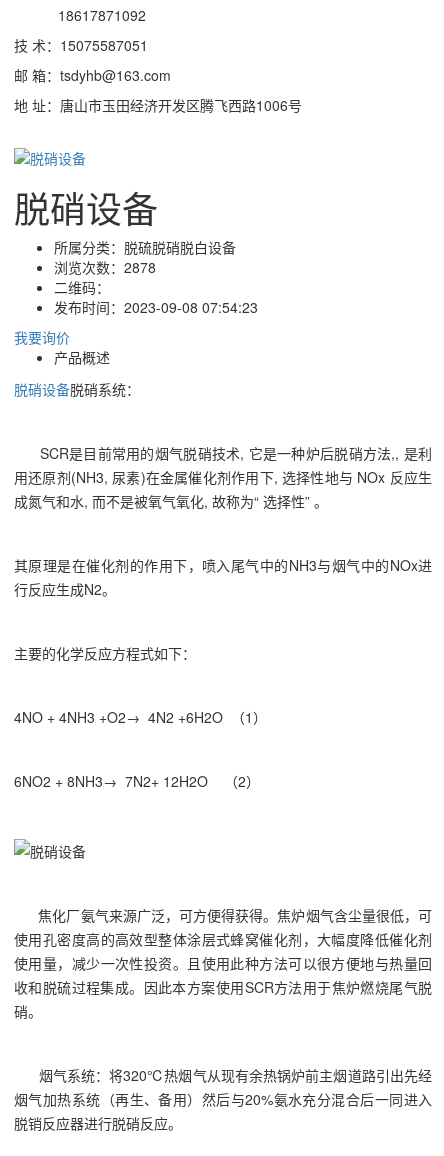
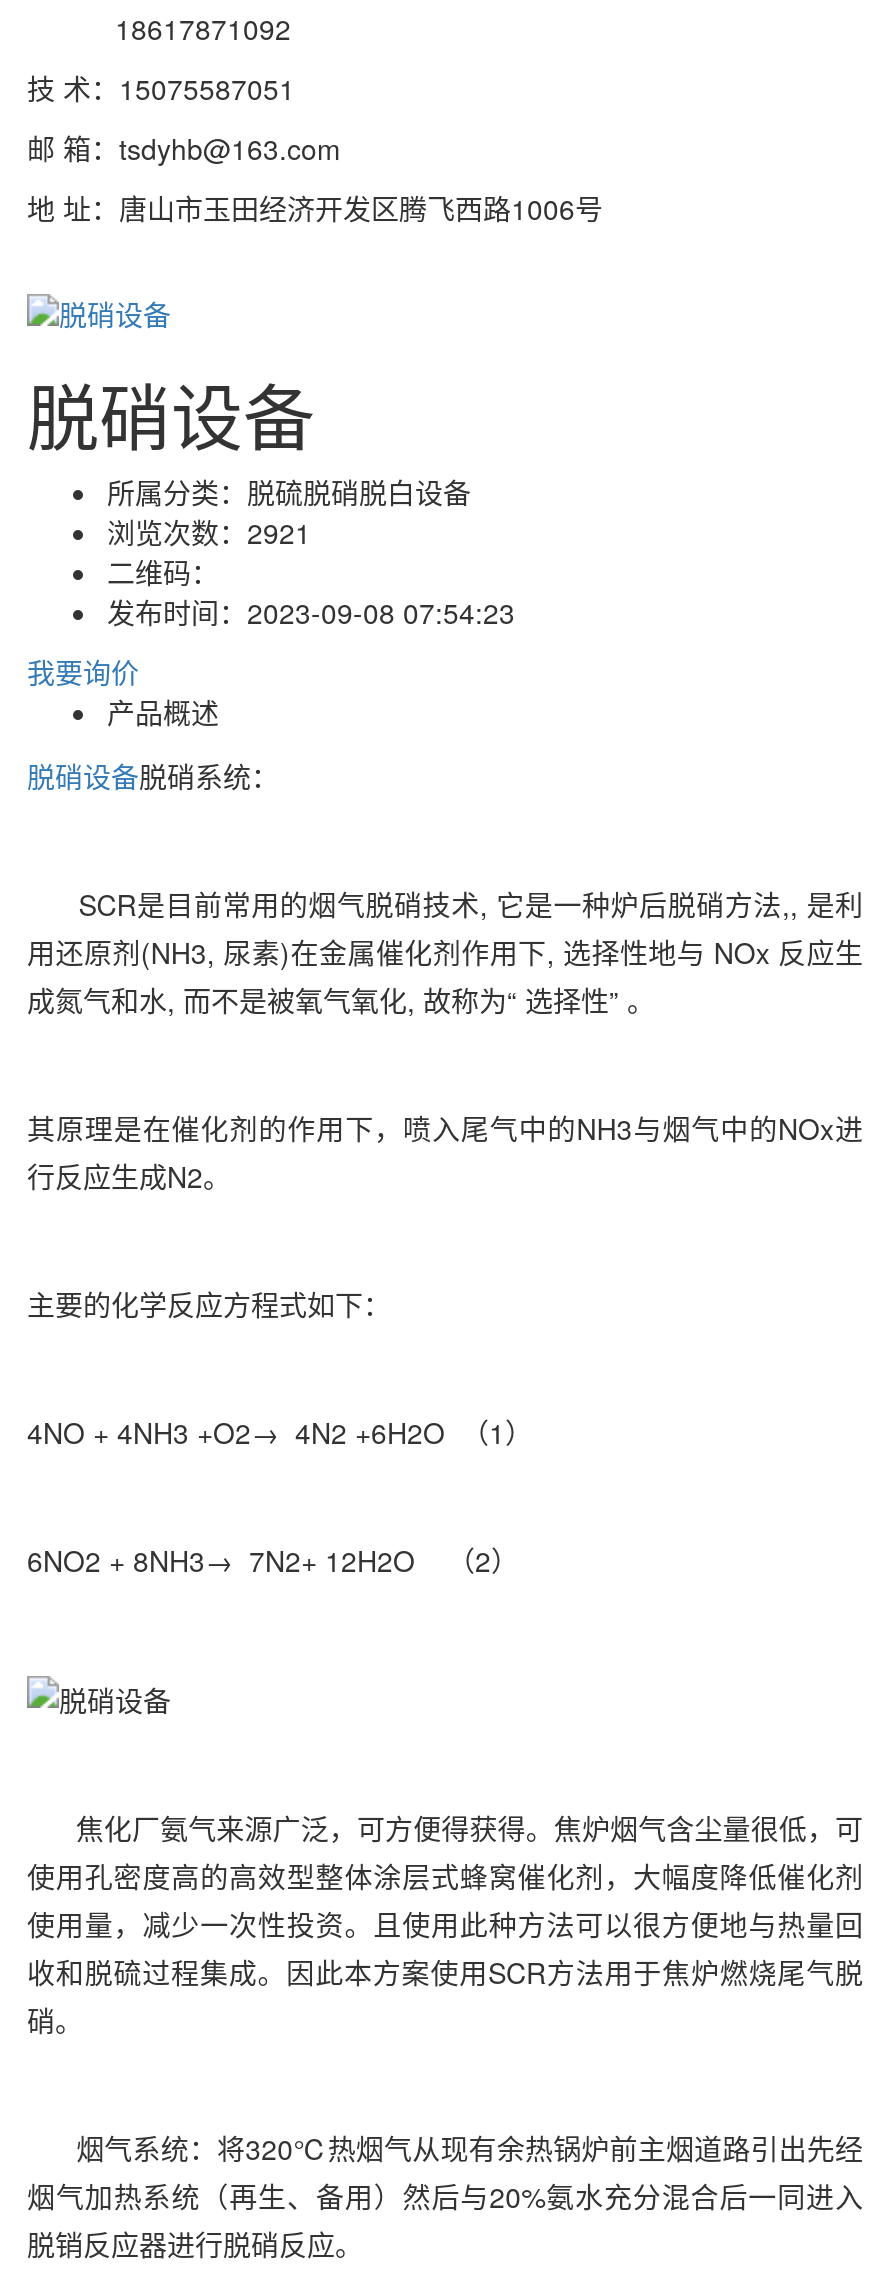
[54,257,156,277] 浏览次数：2878 -> [107,511,311,551] 浏览次数：2921

